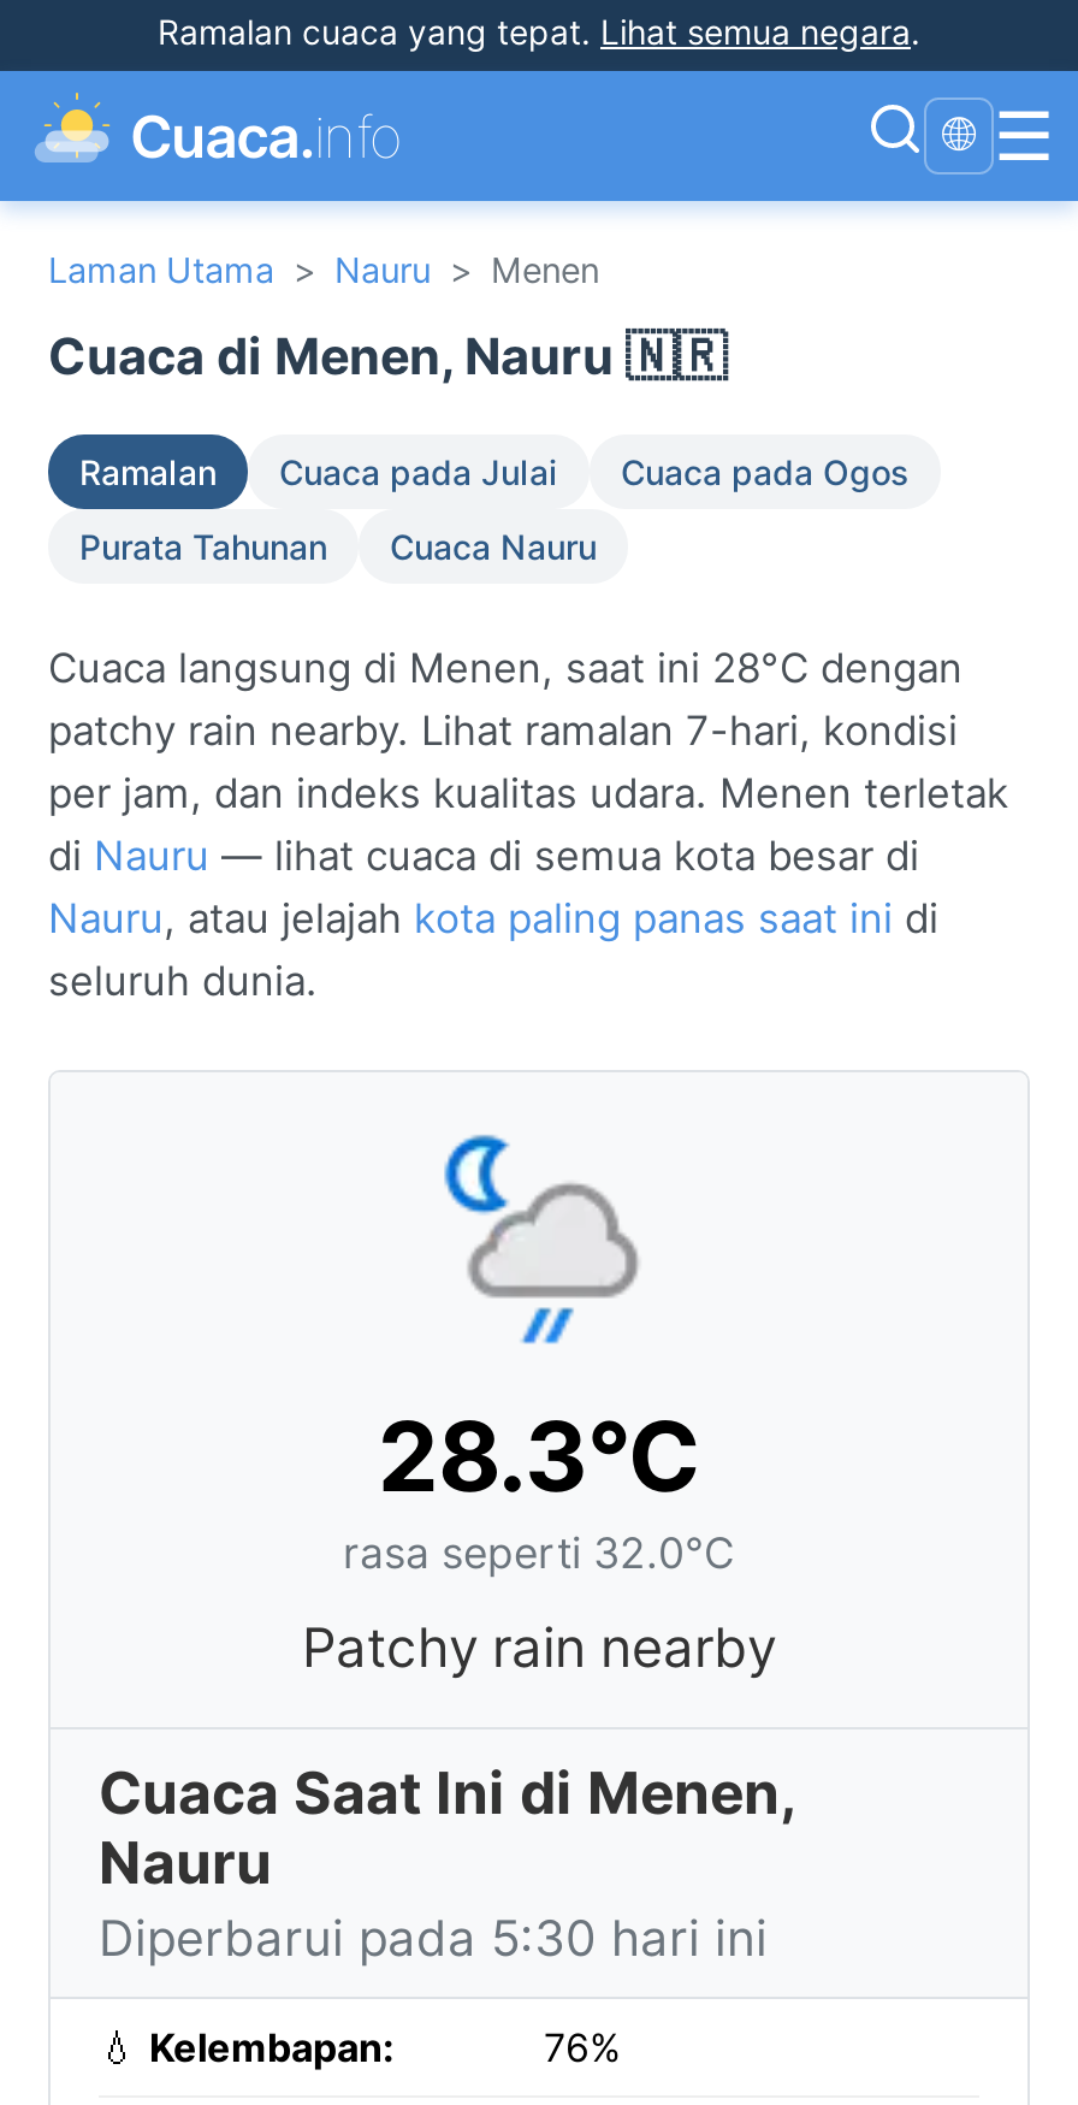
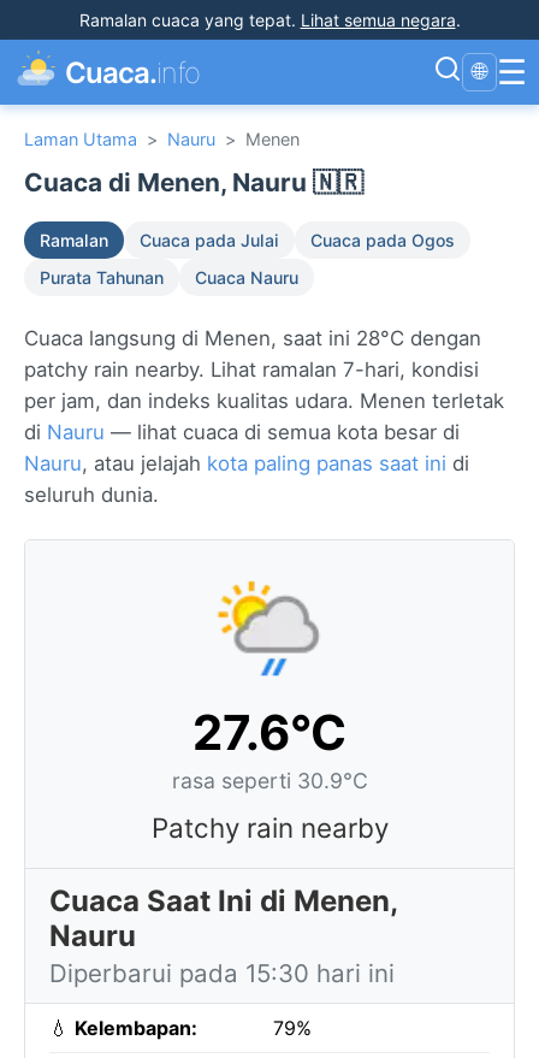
[436,1133,539,1258] [image] -> [217,572,272,634] [image]
[343,1397,735,1578] 28.3°C | rasa seperti 32.0°C -> [171,703,368,793] 27.6°C | rasa seperti 30.9°C
[99,1908,768,1968] Diperbarui pada 5:30 hari ini -> [49,958,395,988] Diperbarui pada 15:30 hari ini
[544,2023,621,2071] 76% -> [273,1016,312,1040] 79%

